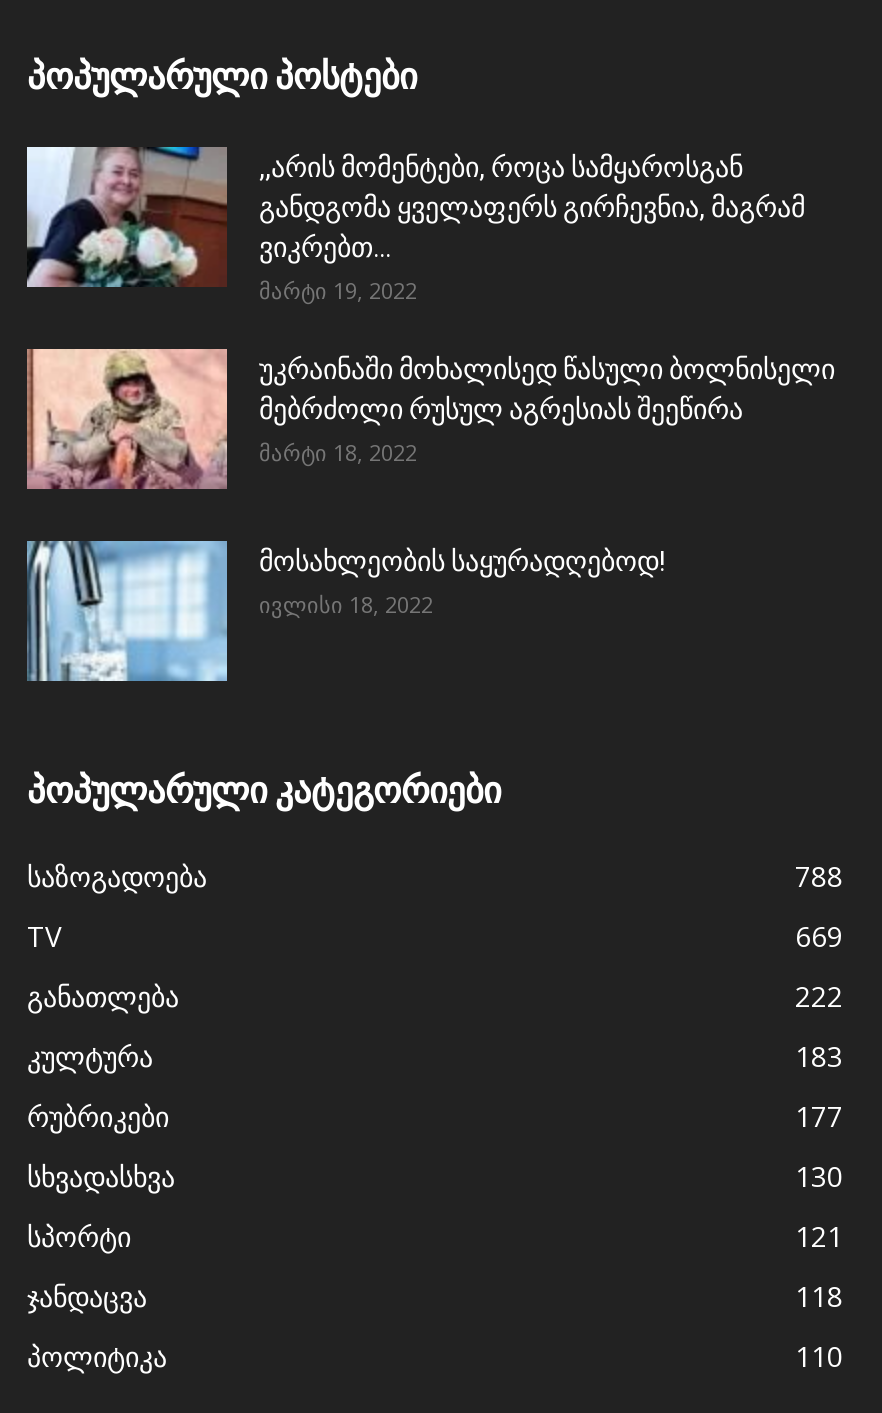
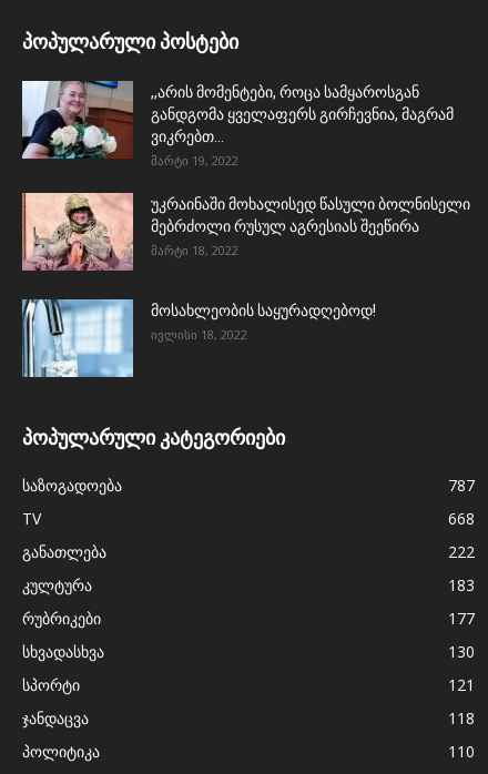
[795,858,843,896] 788 -> [448,475,475,496] 787
[795,918,843,956] 669 -> [448,508,475,529] 668

